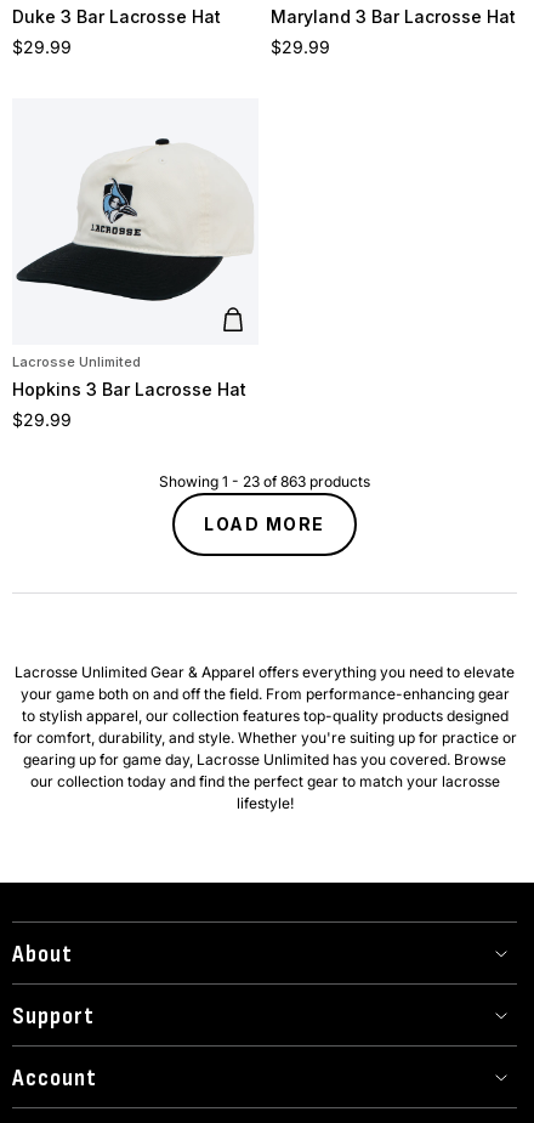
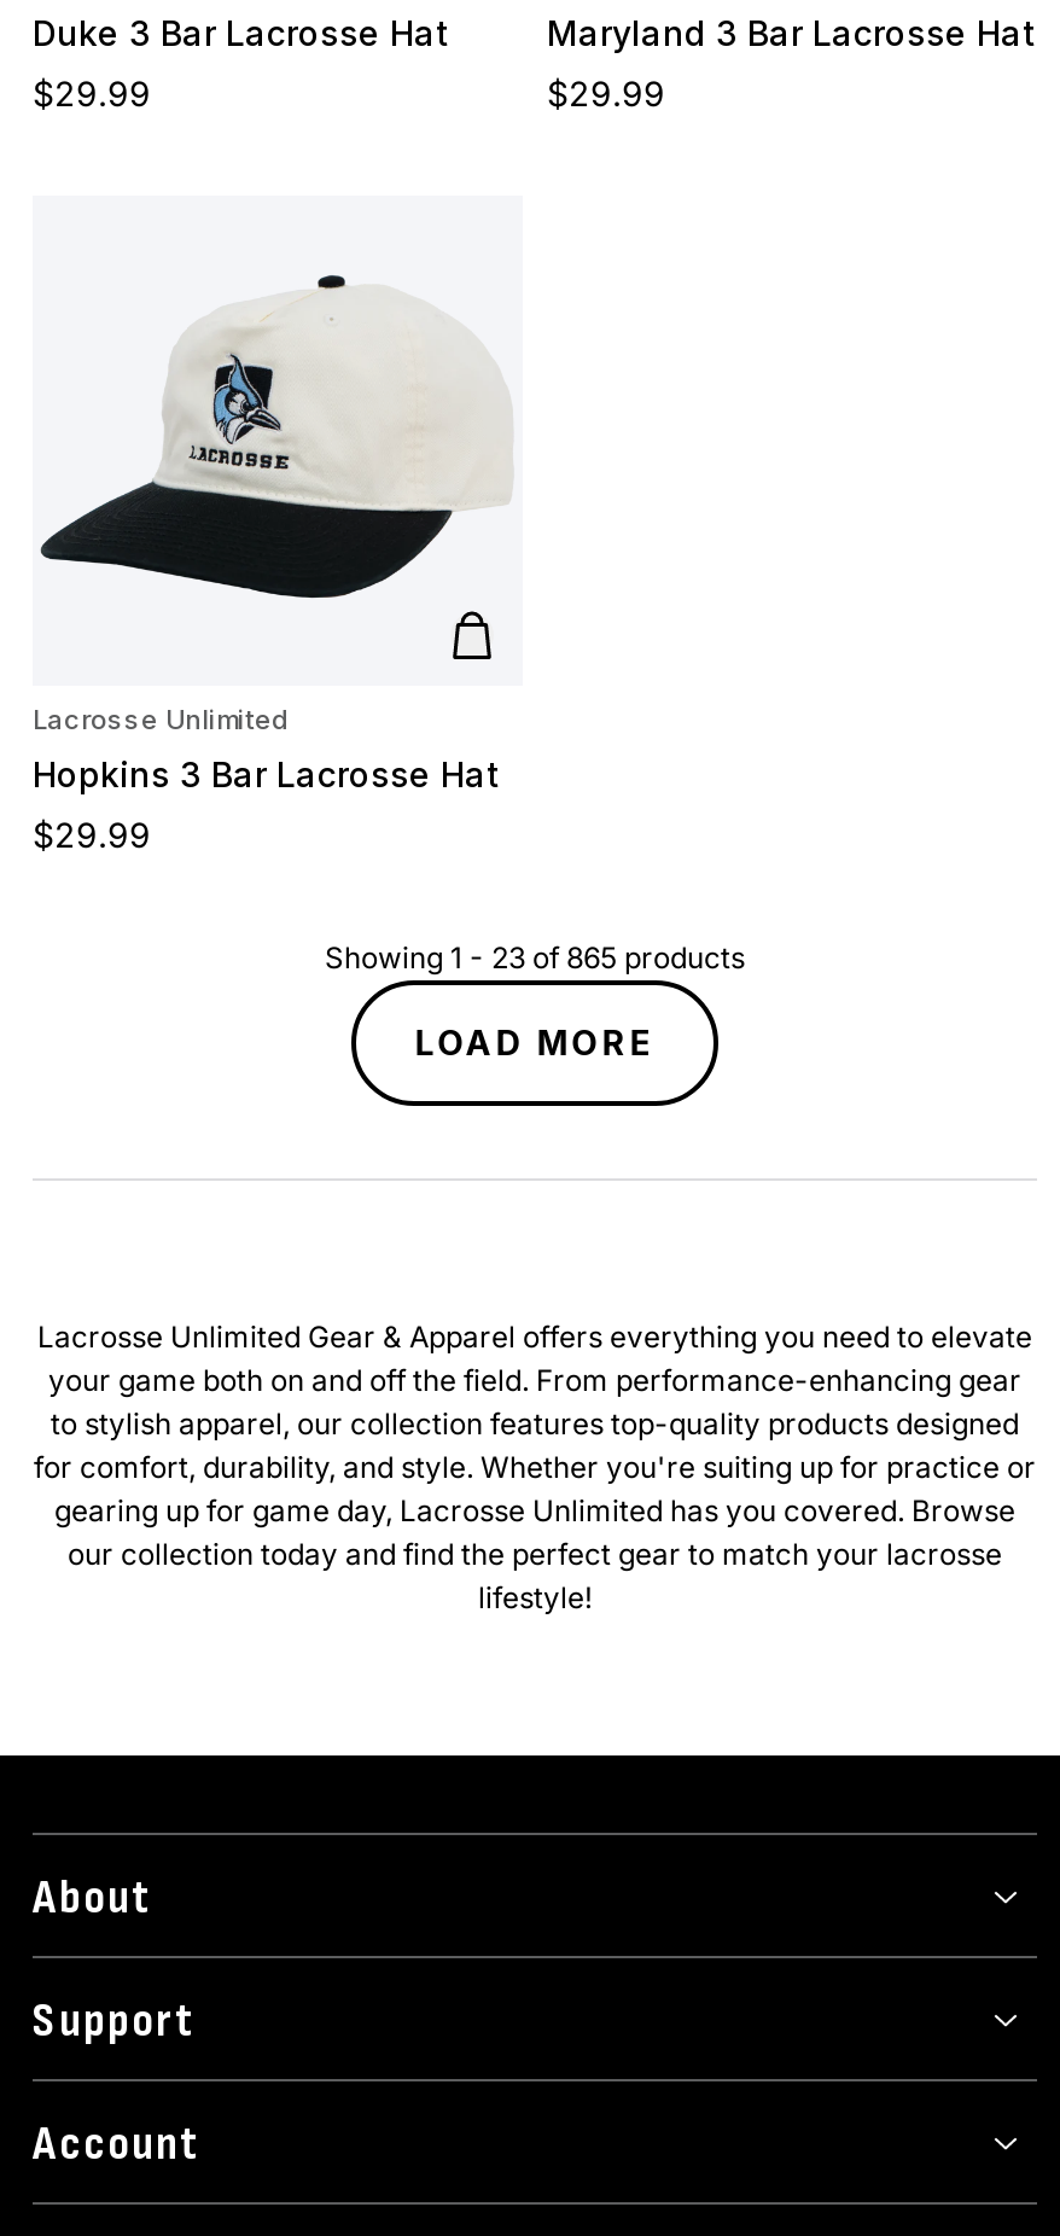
[159,472,370,490] Showing 1 - 23 of 863 products -> [325,939,745,976] Showing 1 - 23 of 865 products

